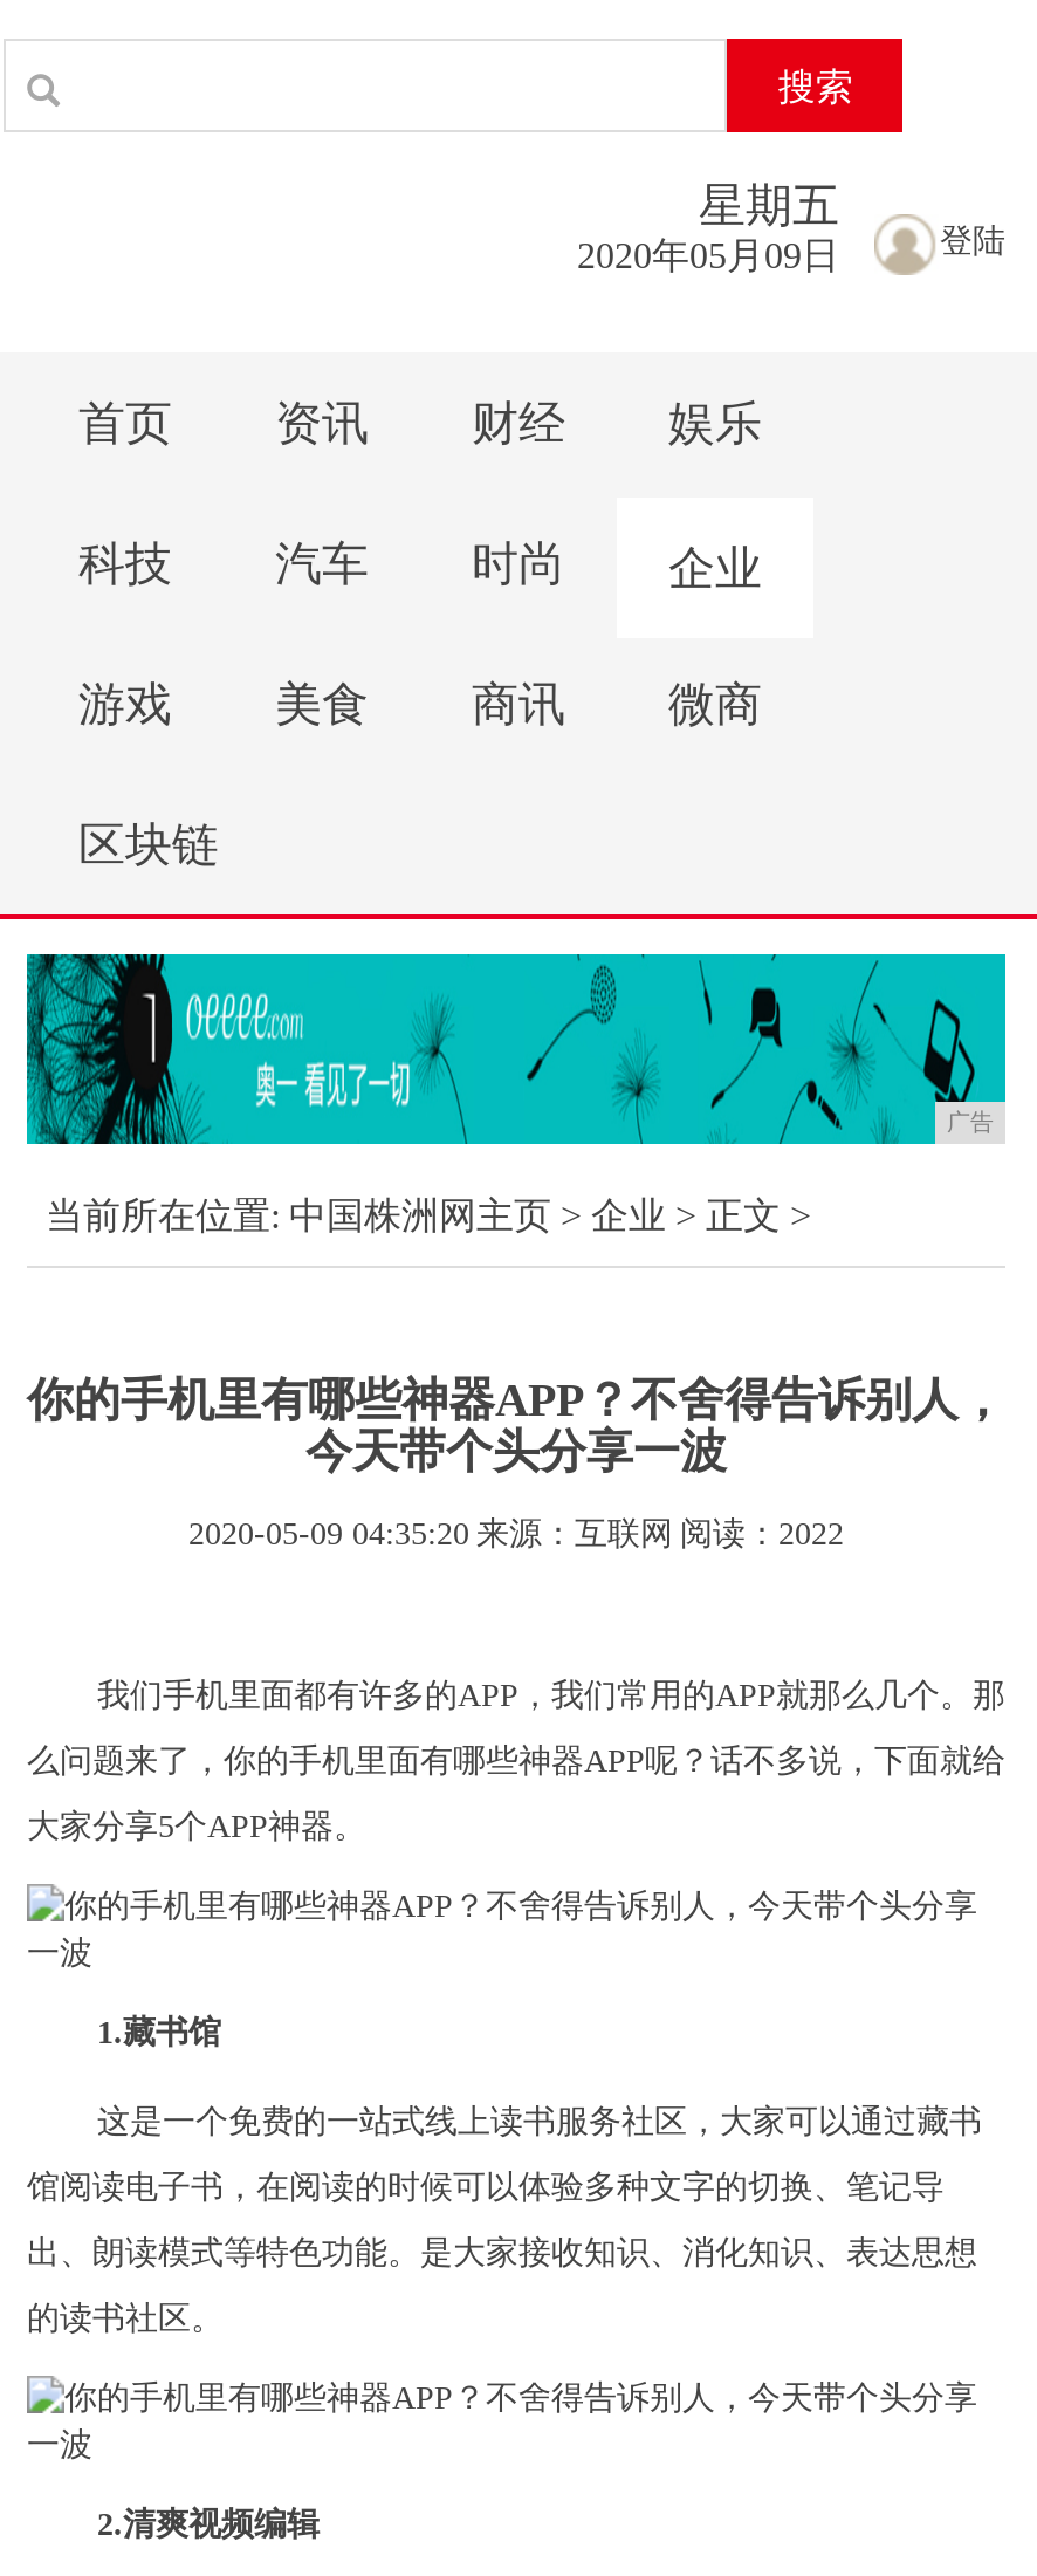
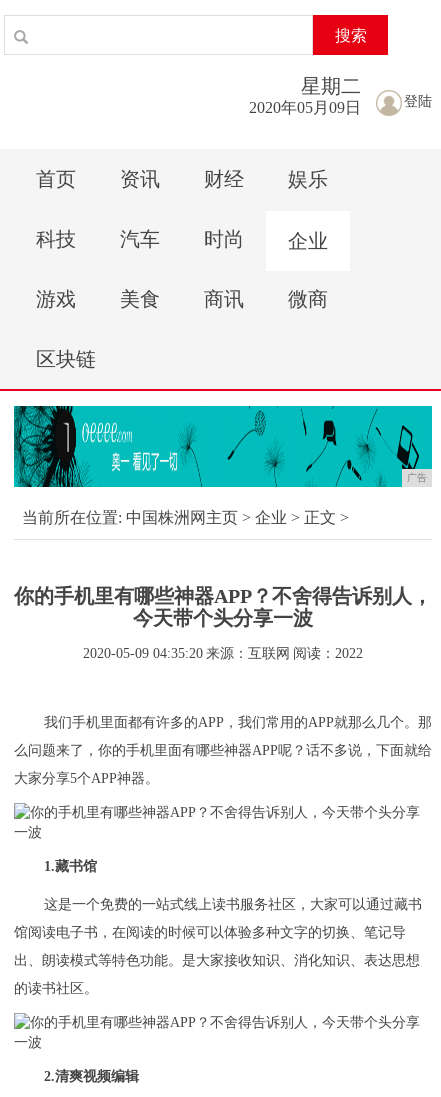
[699,179,839,231] 星期五 -> [301,75,361,97] 星期二

